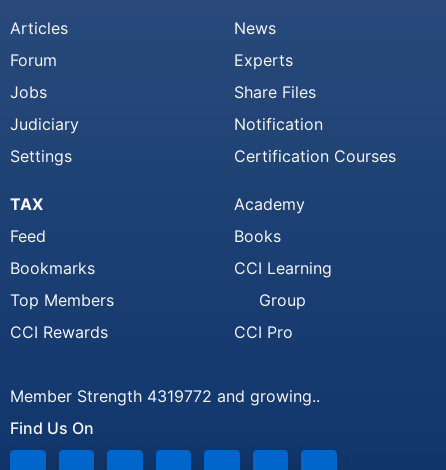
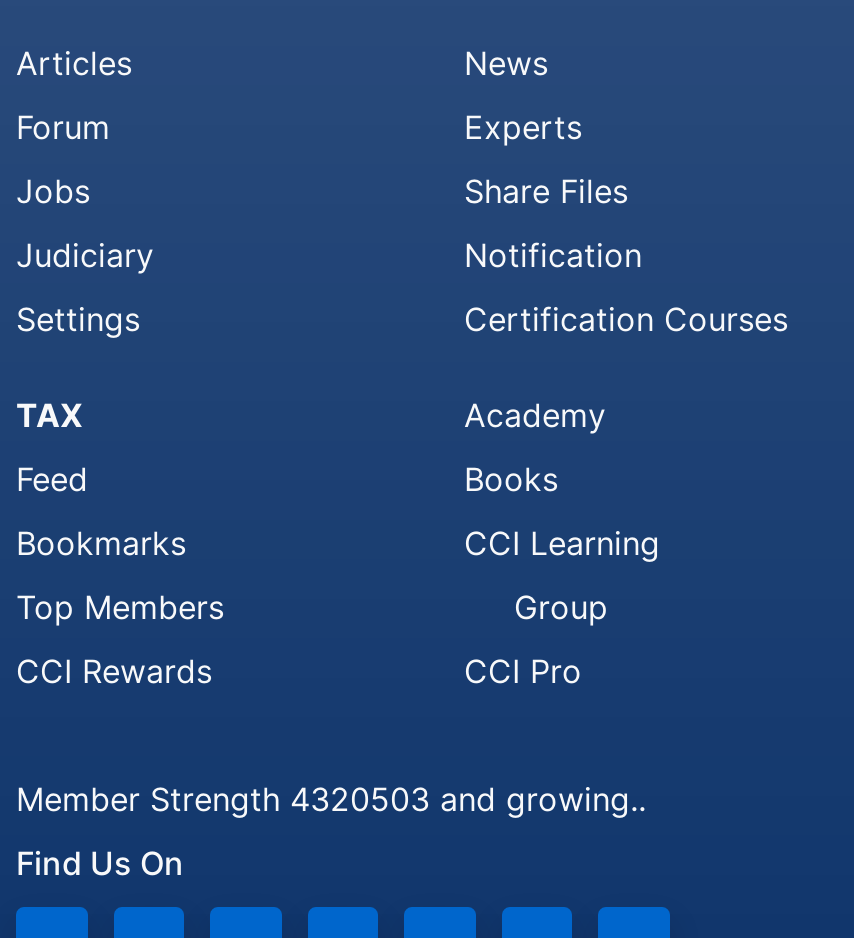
[10,386,320,406] Member Strength 4319772 and growing.. -> [16,779,646,819] Member Strength 4320503 and growing..

